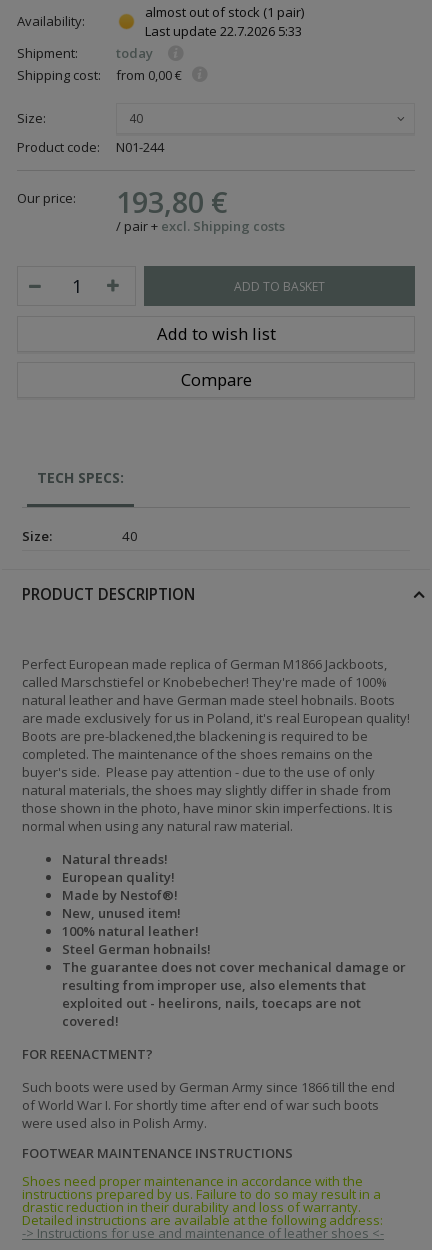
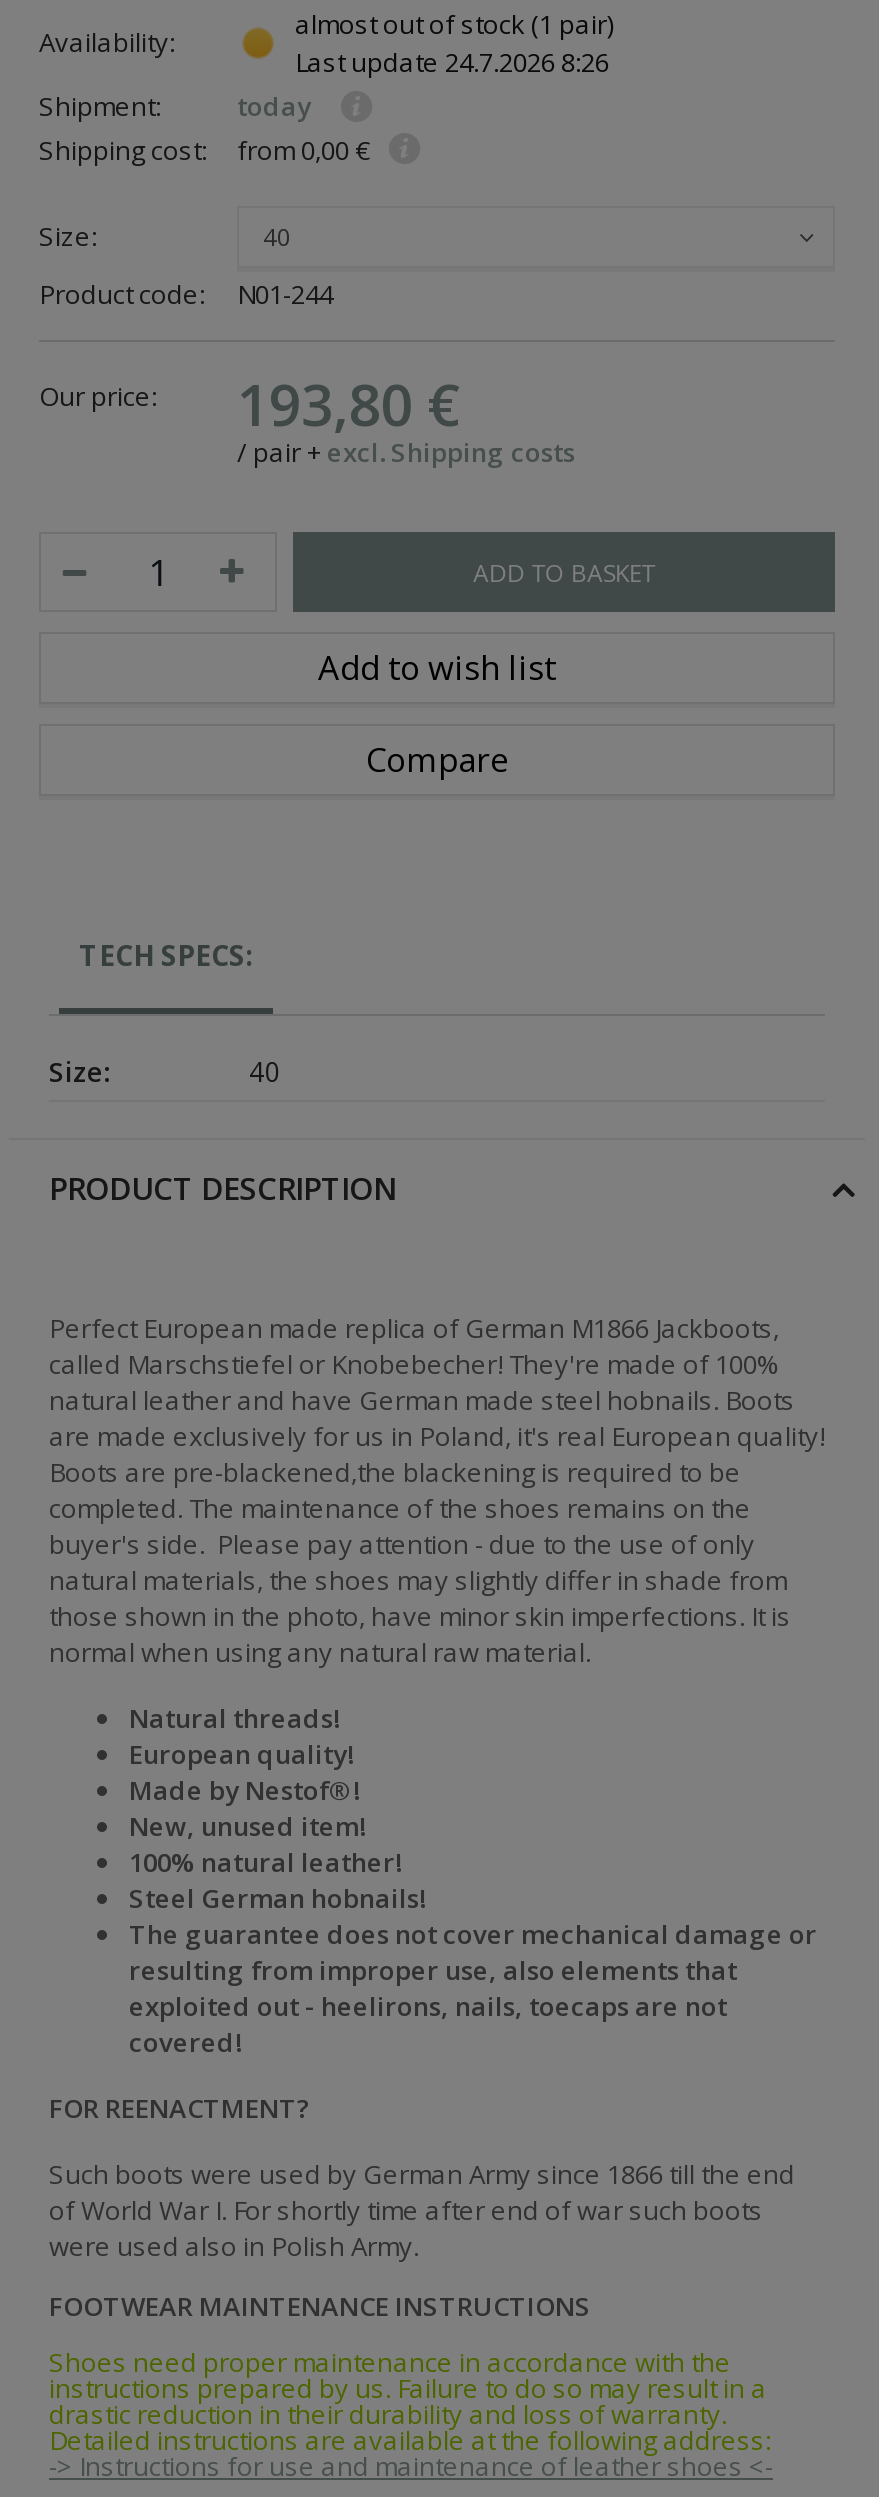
[145,22,302,40] Last update 22.7.2026 5:33 -> [295,44,609,80] Last update 24.7.2026 8:26

